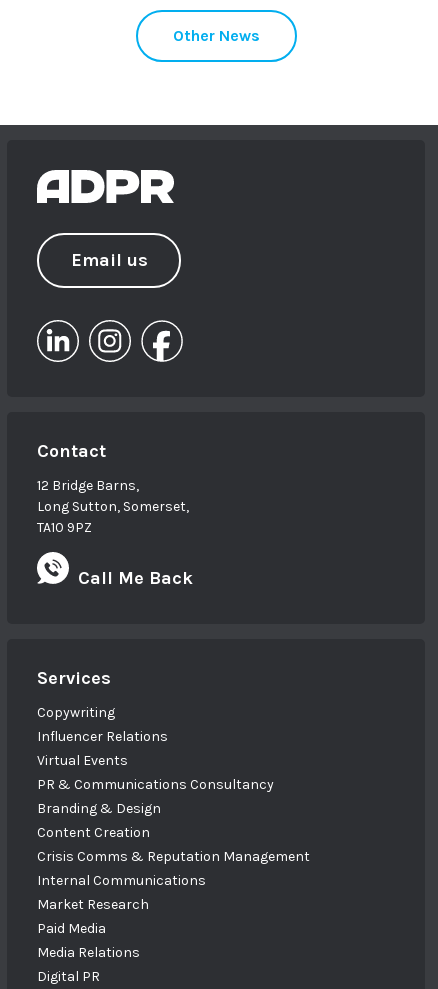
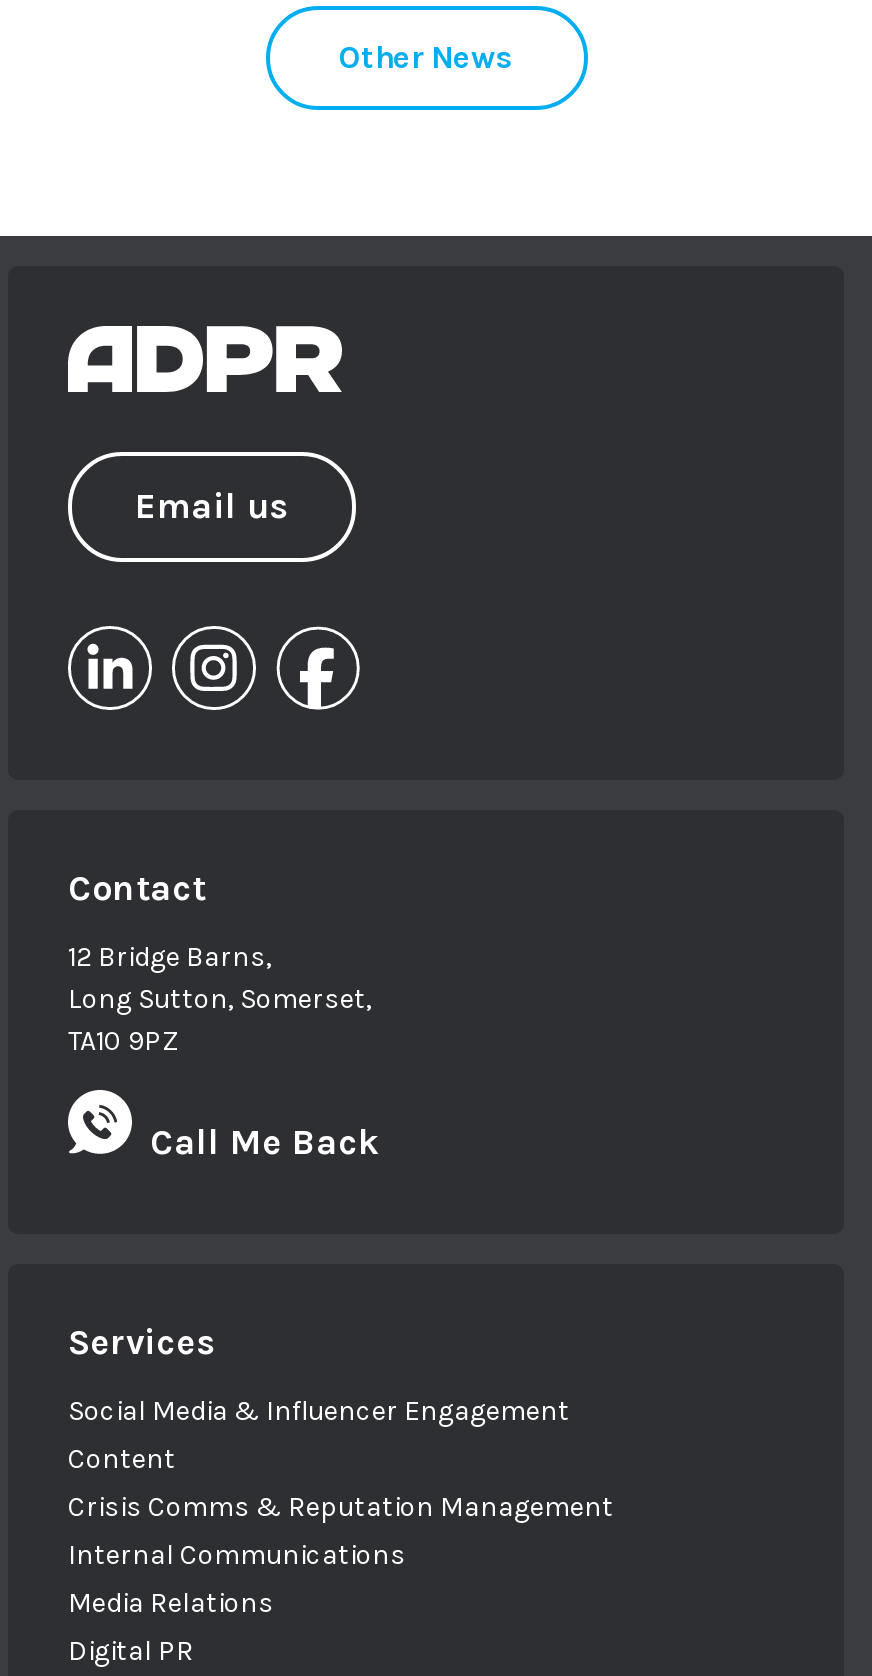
[37,704,274,841] Copywriting | Influencer Relations | Virtual Events | PR & Communications Consultancy | Branding & Design | Content Creation -> [68,1395,570,1477] Social Media & Influencer Engagement | Content
[37,896,149,937] Market Research | Paid Media -> none

